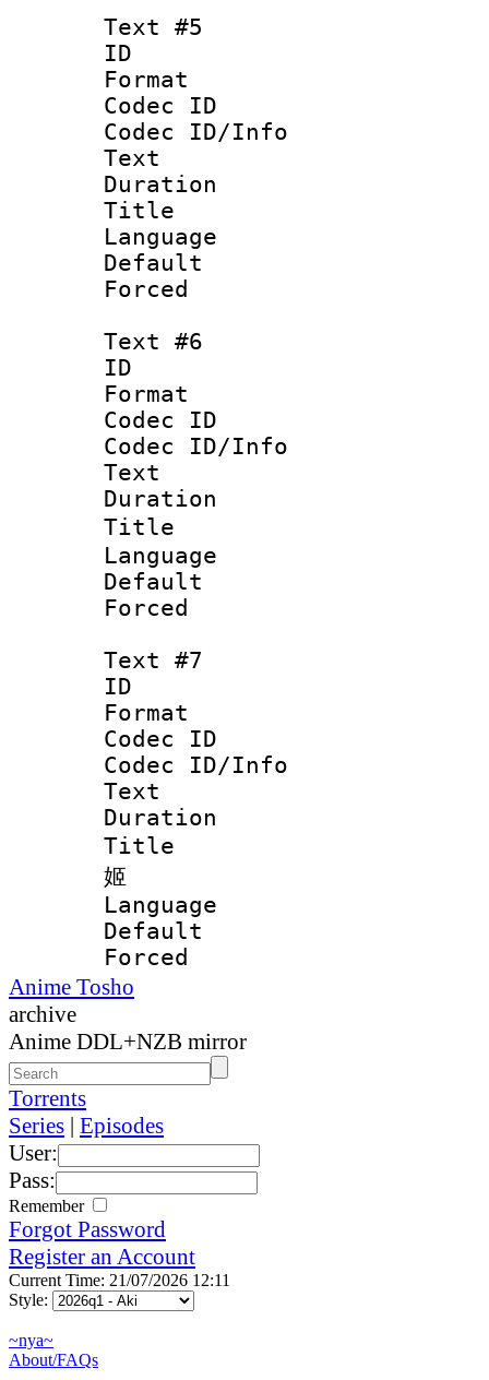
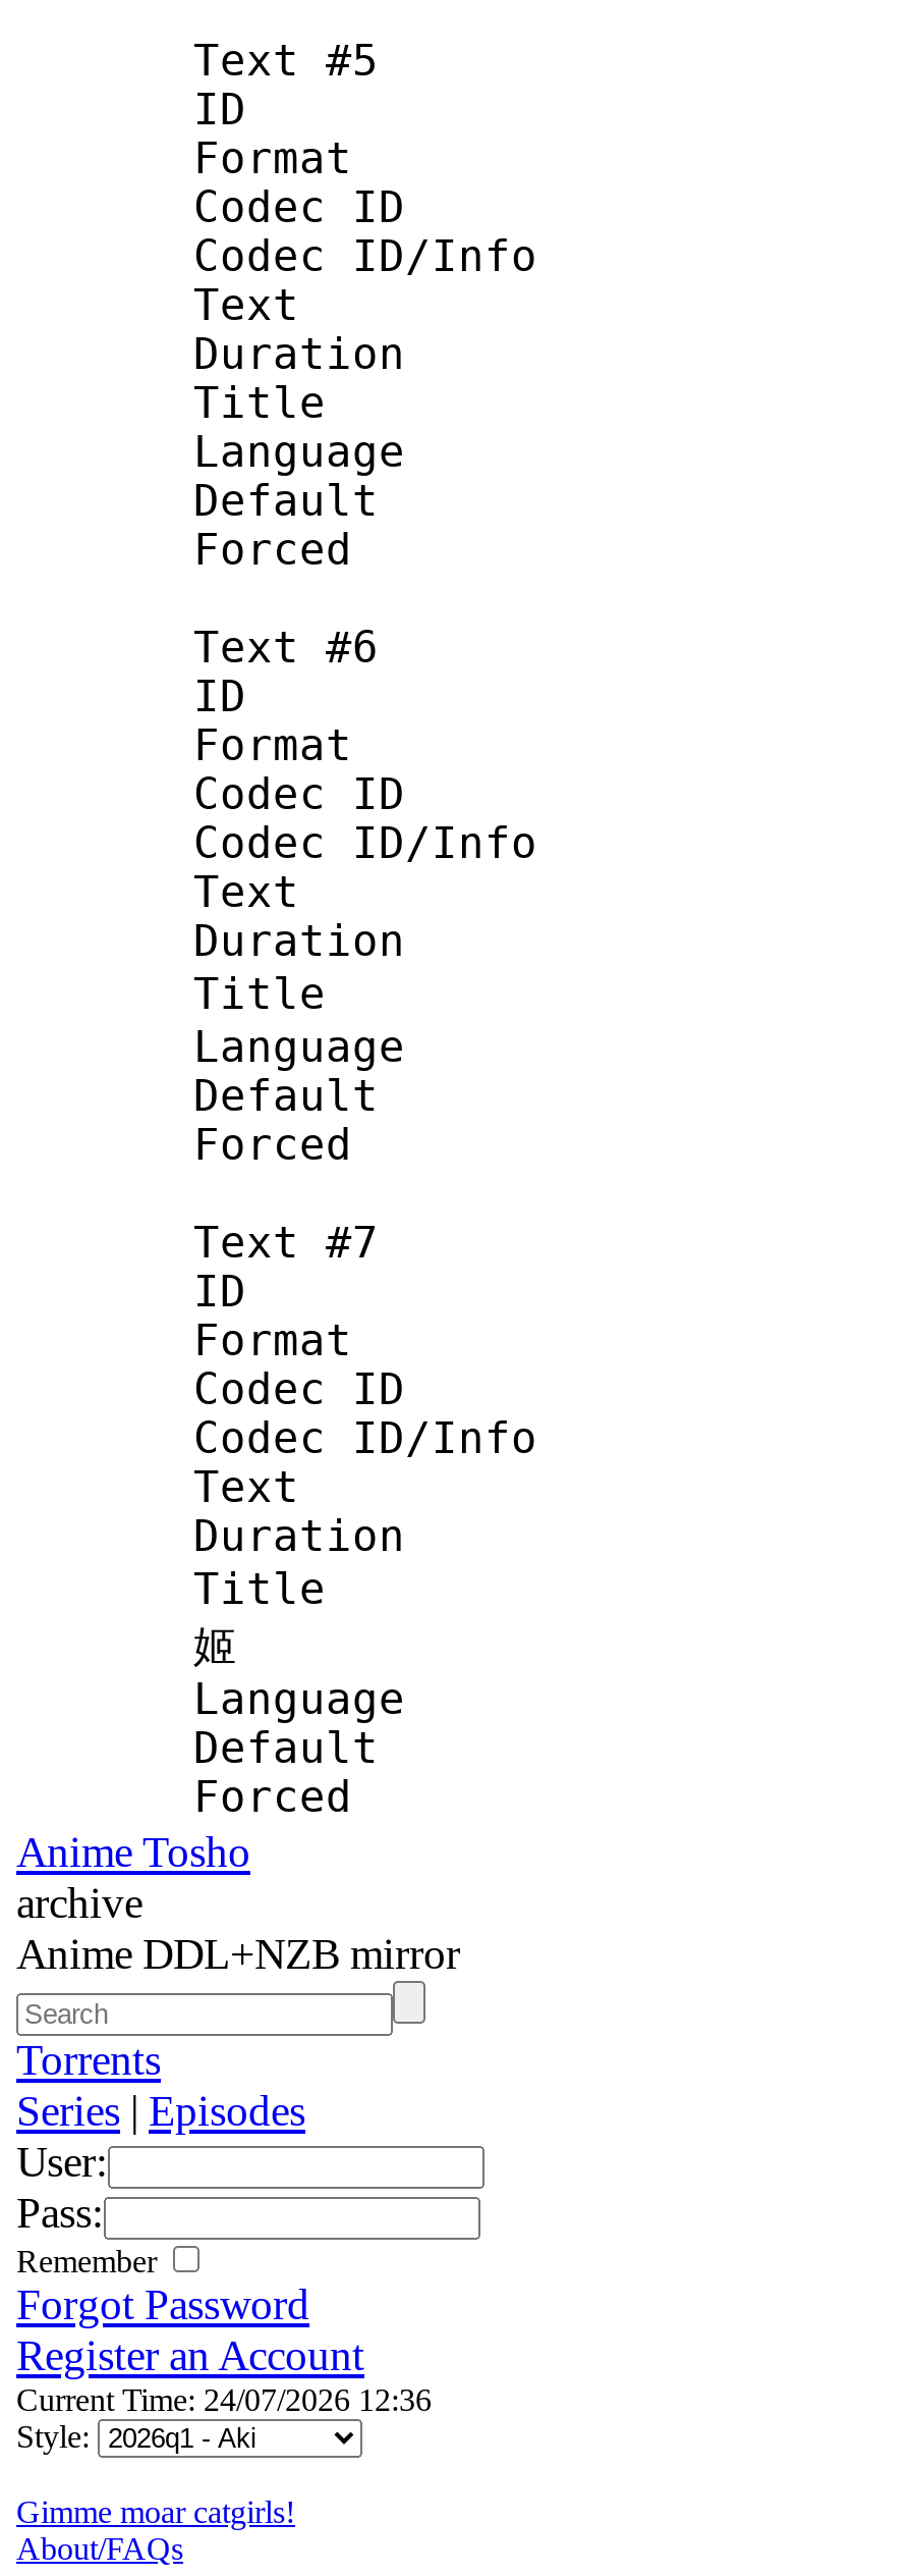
[9,1271,230,1289] Current Time: 21/07/2026 12:11 -> [16,2382,432,2417] Current Time: 24/07/2026 12:36
[9,1331,53,1349] ~nya~ -> [16,2494,295,2529] Gimme moar catgirls!

